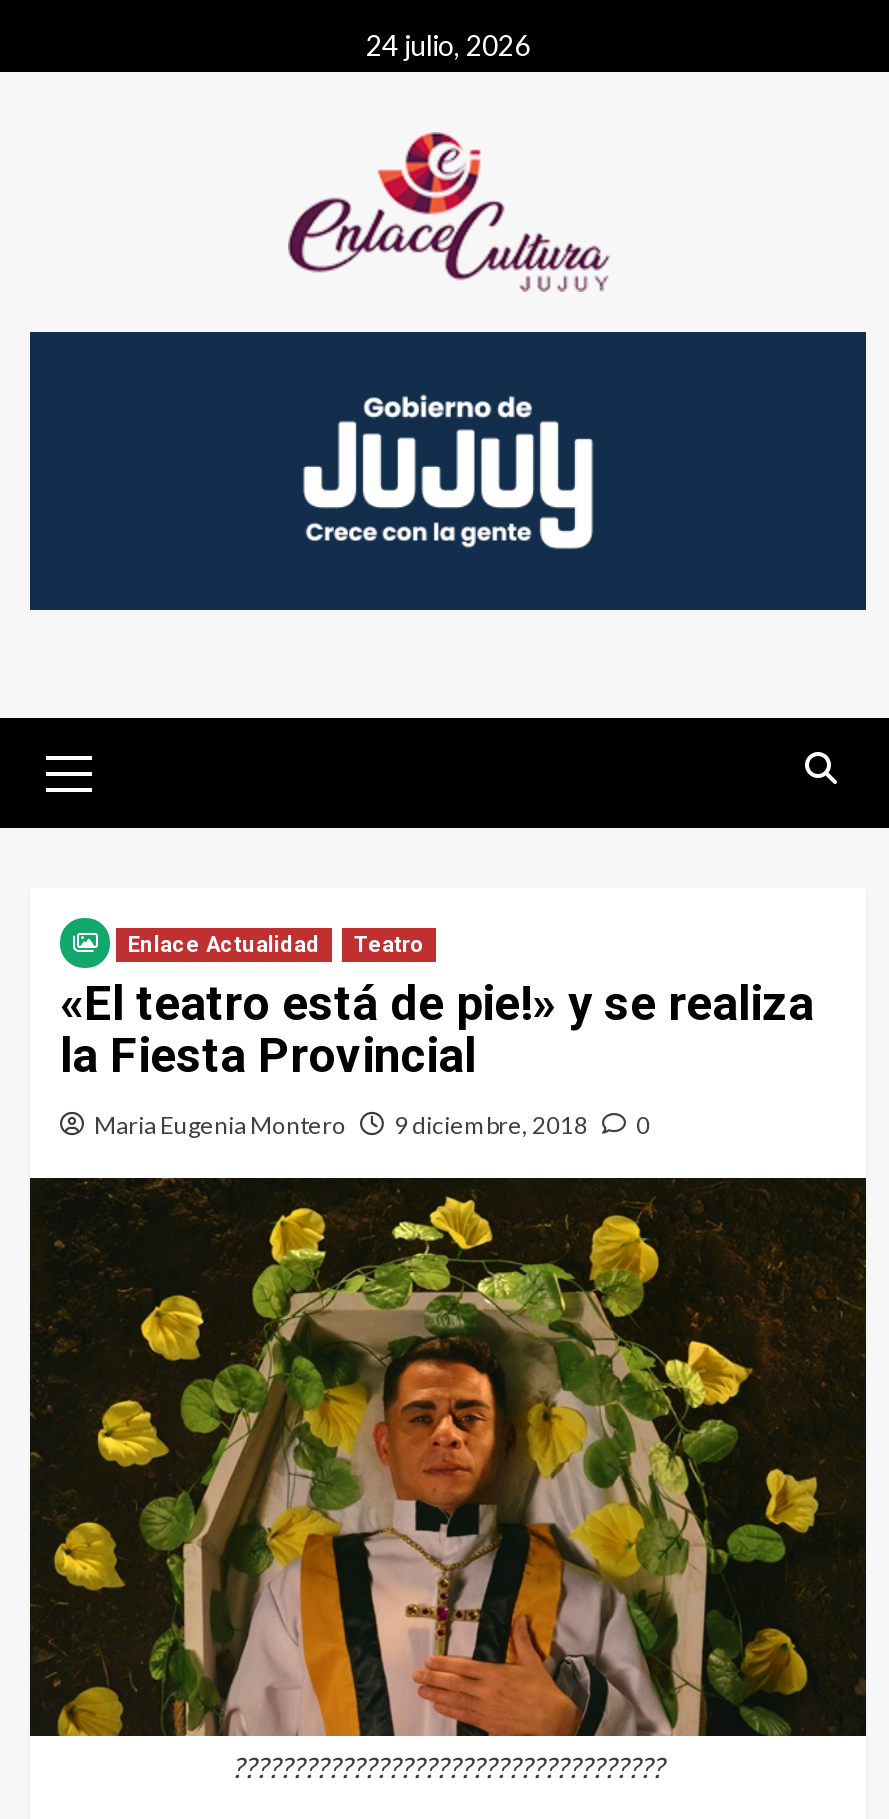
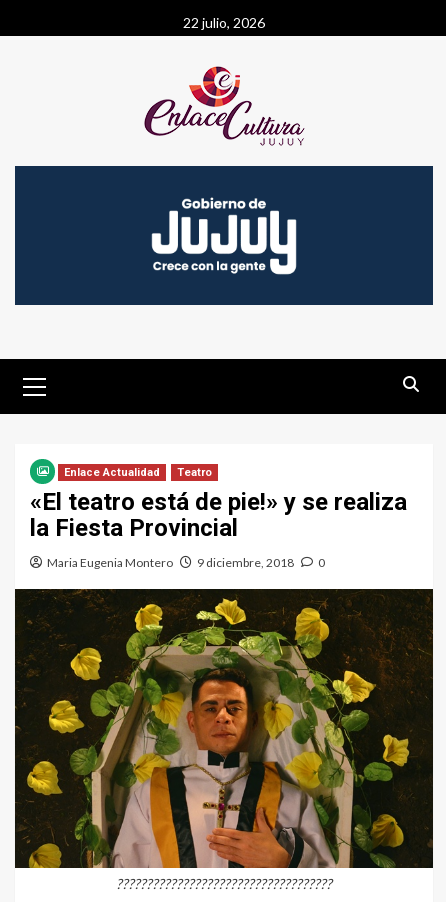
[366,28,530,62] 24 julio, 2026 -> [183,14,265,31] 22 julio, 2026

